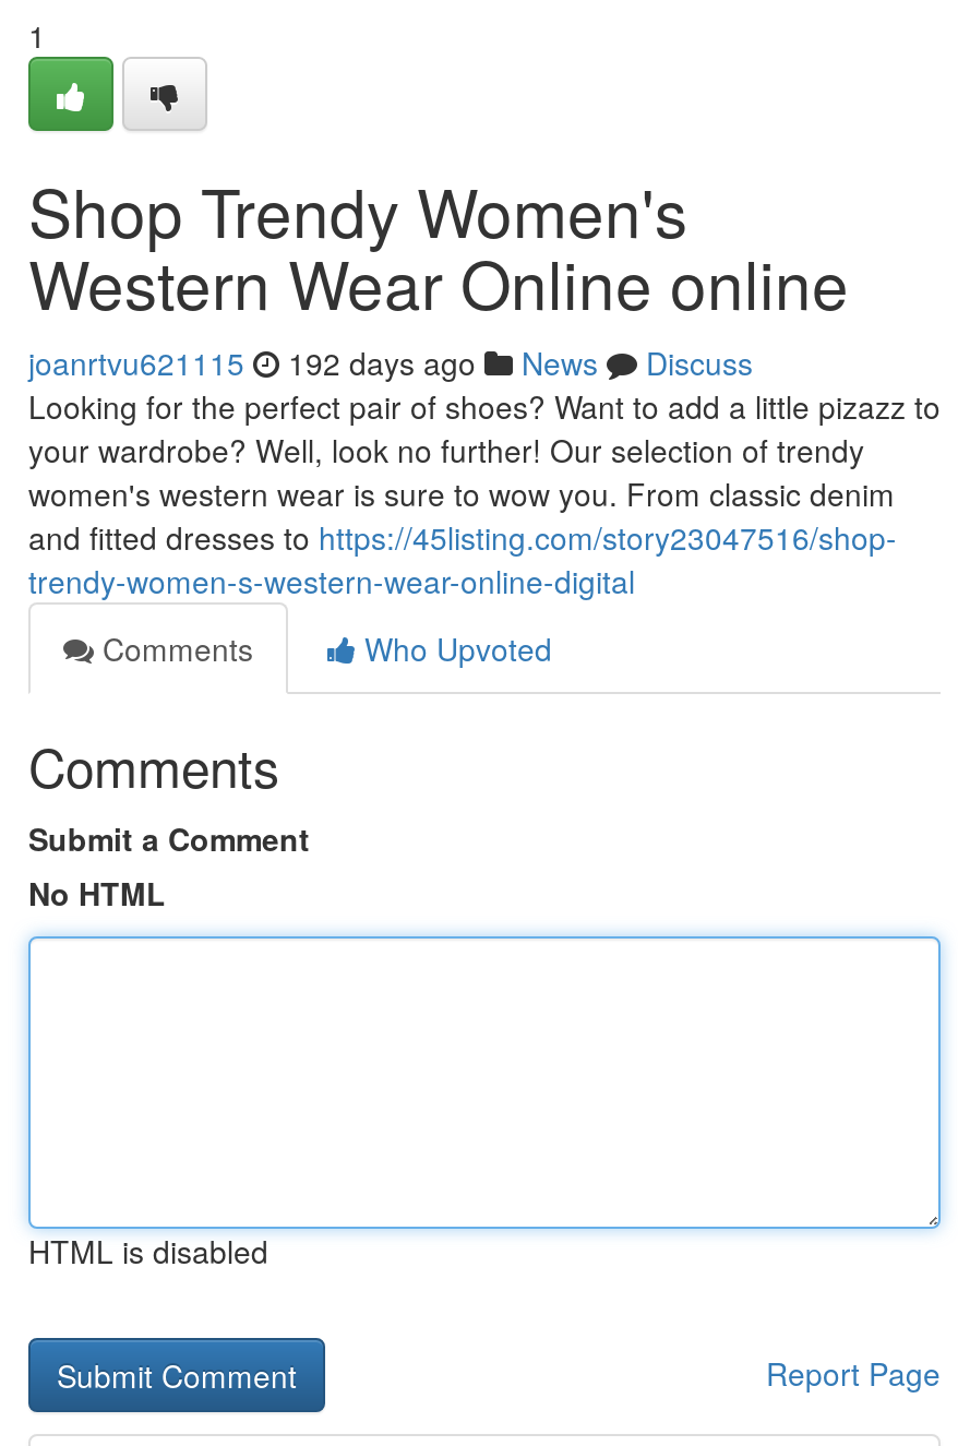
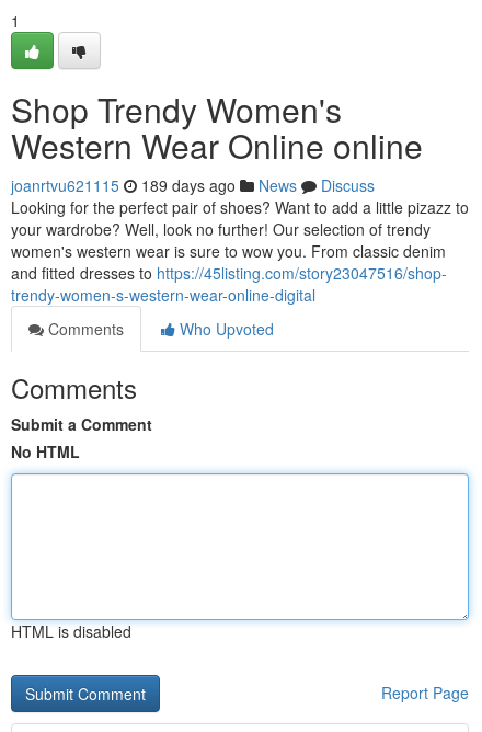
[28,340,753,384] joanrtvu621115 192 days ago News Discuss -> [11,174,375,196] joanrtvu621115 189 days ago News Discuss

